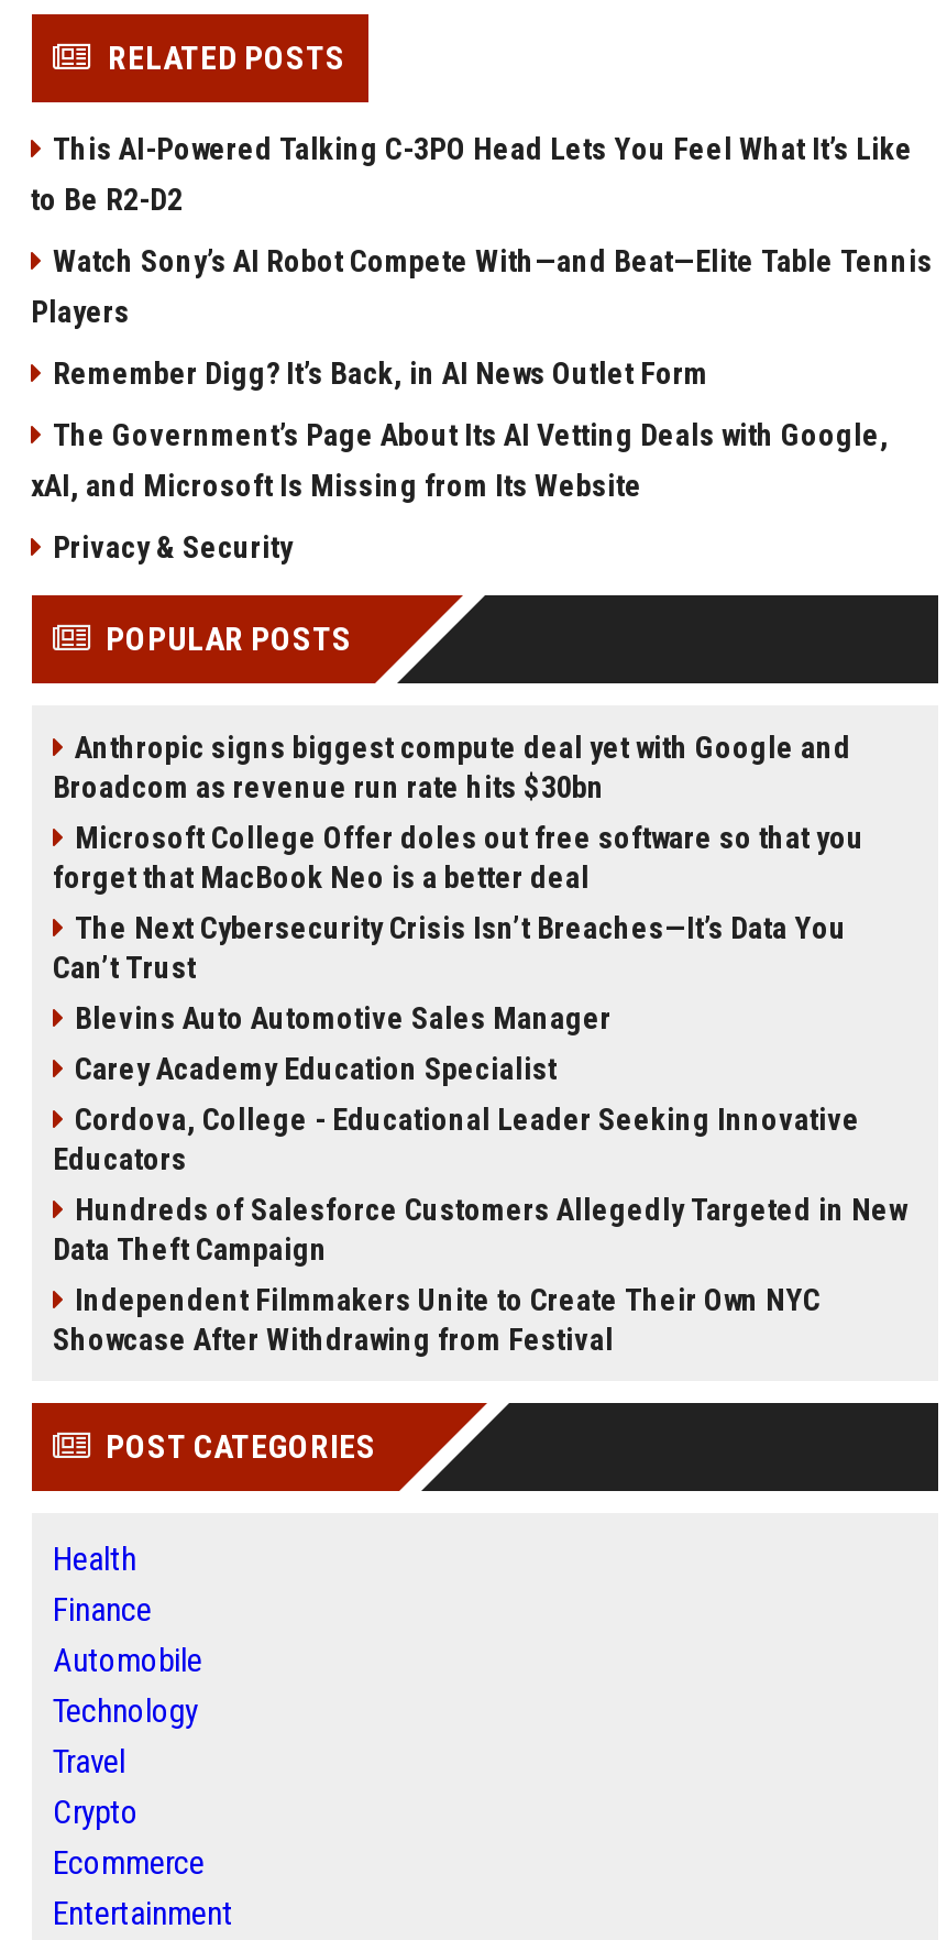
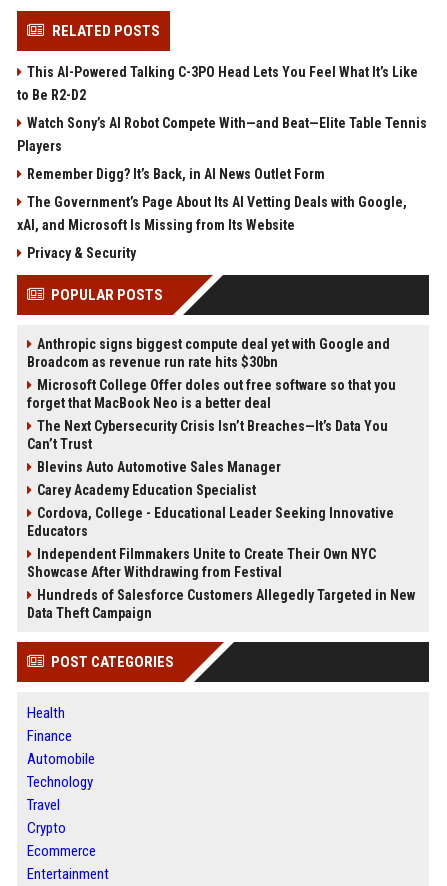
moved [53,1192,906,1267] -> [26,587,414,621]: Hundreds of Salesforce Customers Allegedly Targeted in New | Data Theft Campaign
moved [53,1282,821,1357] -> [26,546,375,580]: Independent Filmmakers Unite to Create Their Own NYC | Showcase After Withdrawing from Festival

